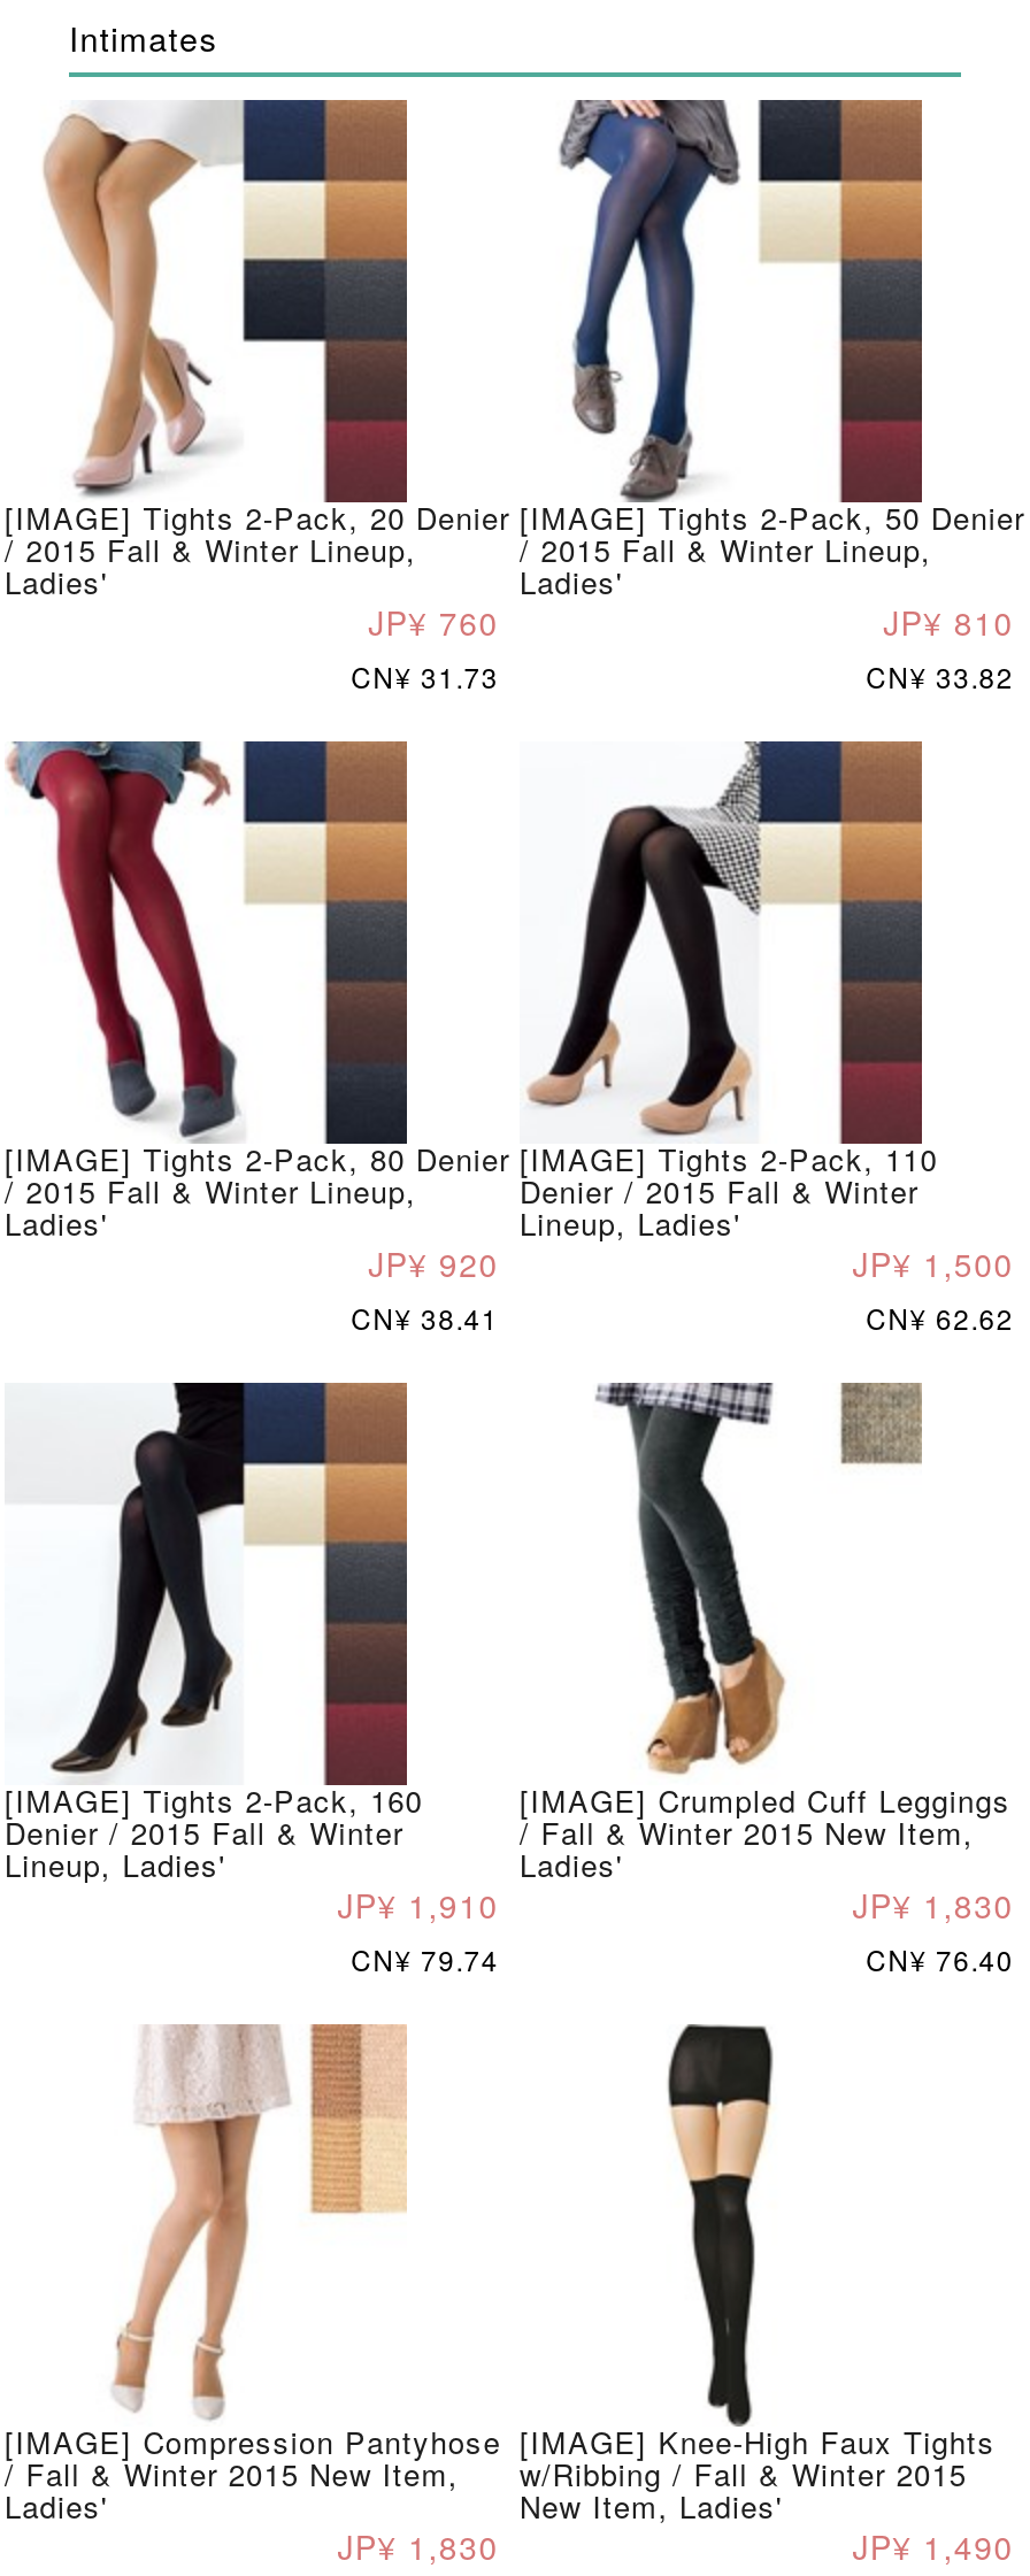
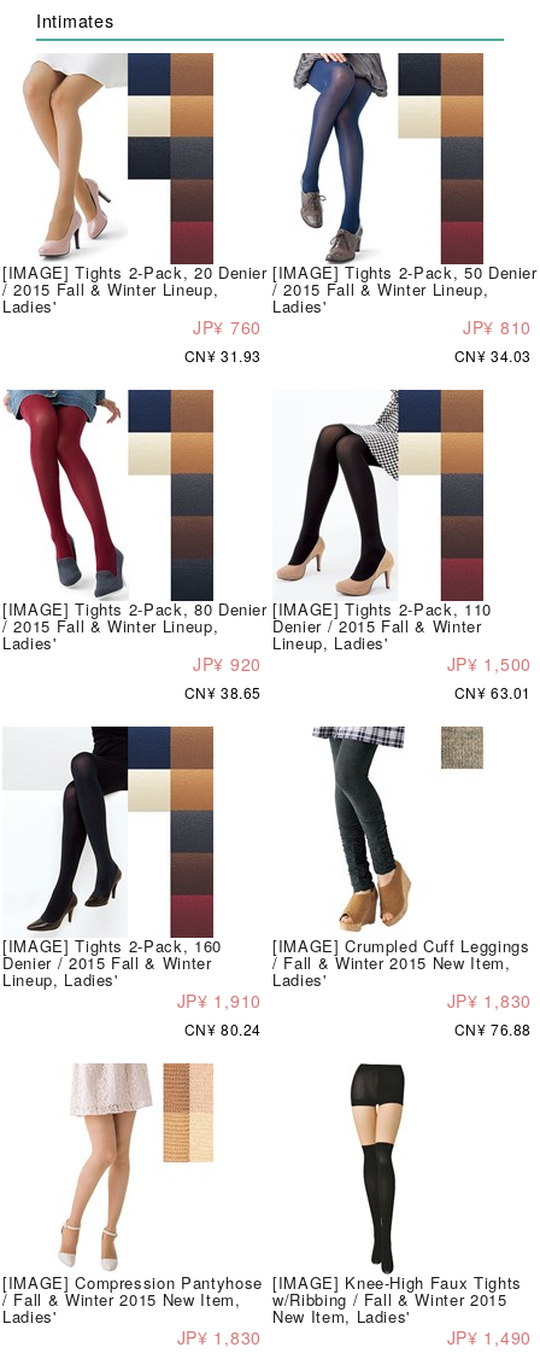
[351,657,499,696] CN¥ 31.73 -> [184,345,262,366] CN¥ 31.93
[866,657,1014,696] CN¥ 33.82 -> [454,345,532,366] CN¥ 34.03
[351,1298,499,1337] CN¥ 38.41 -> [184,682,262,703] CN¥ 38.65
[866,1298,1014,1337] CN¥ 62.62 -> [454,682,532,703] CN¥ 63.01
[351,1940,499,1979] CN¥ 79.74 -> [184,1019,262,1039] CN¥ 80.24
[866,1940,1014,1979] CN¥ 76.40 -> [454,1019,532,1039] CN¥ 76.88

